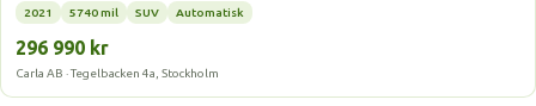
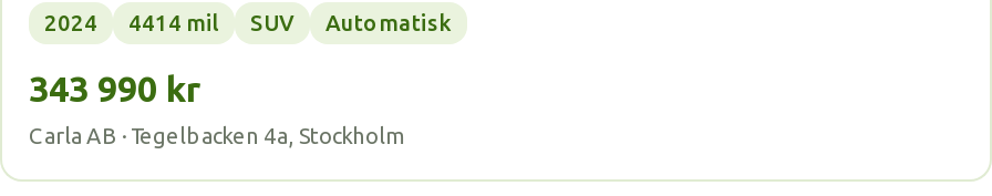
[24,6,118,19] 2021 | 5740 mil -> [44,11,219,35] 2024 | 4414 mil
[16,37,109,58] 296 990 kr -> [29,69,201,109] 343 990 kr

